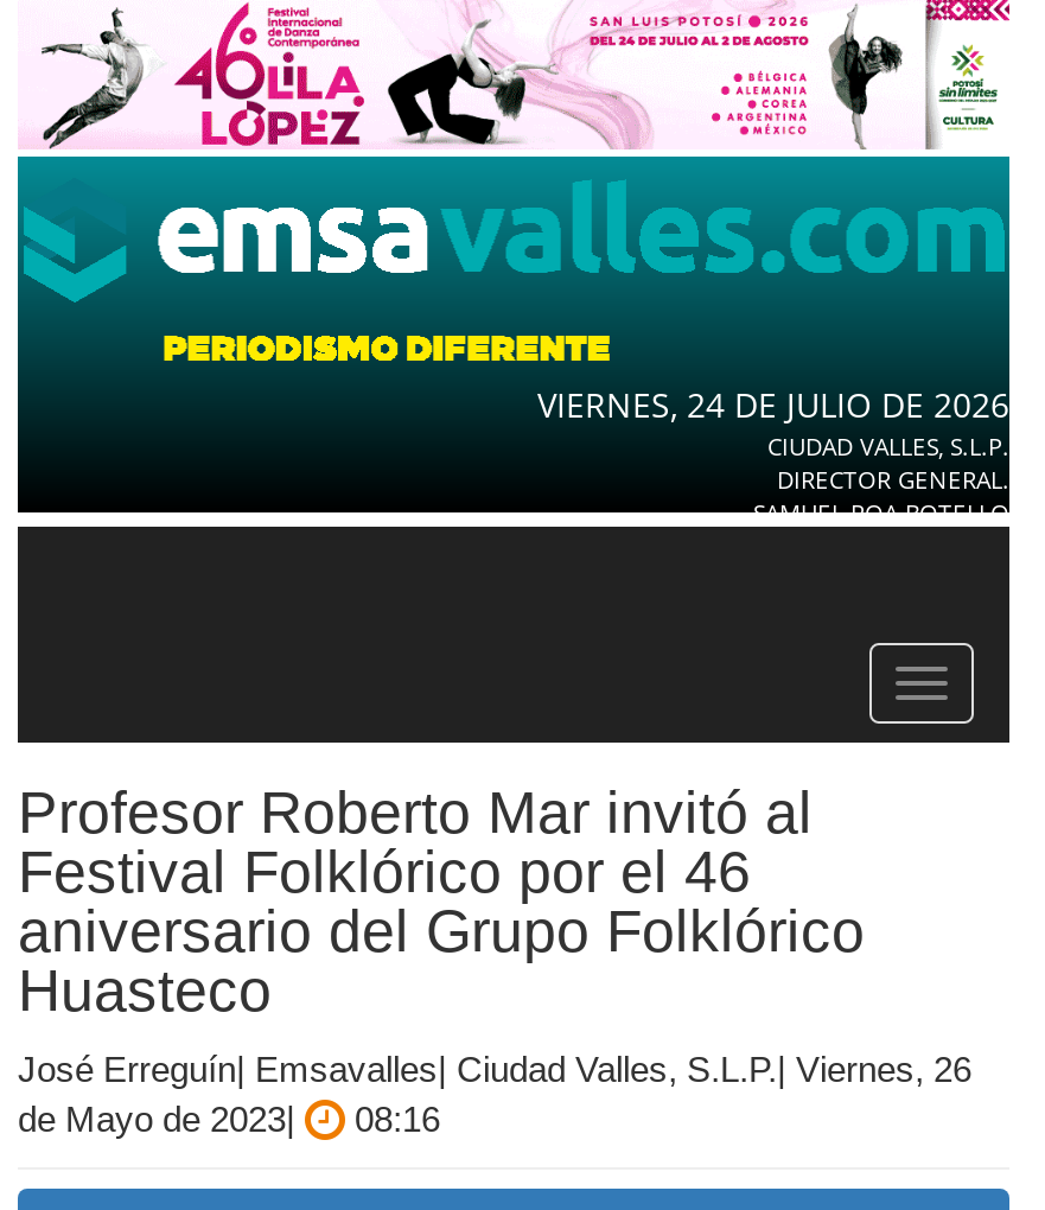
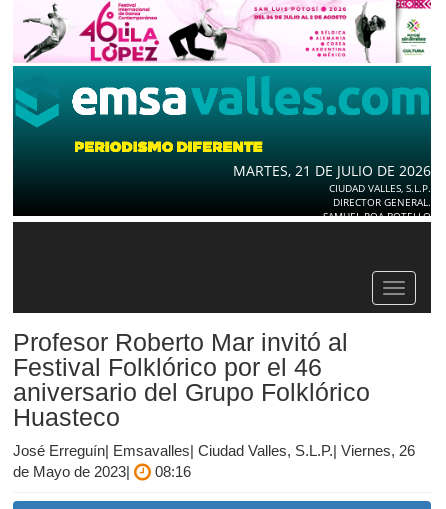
[537,381,1009,426] VIERNES, 24 DE JULIO DE 2026 -> [233,161,431,180] MARTES, 21 DE JULIO DE 2026

